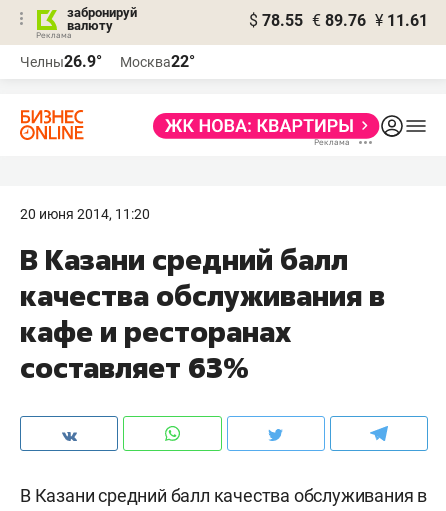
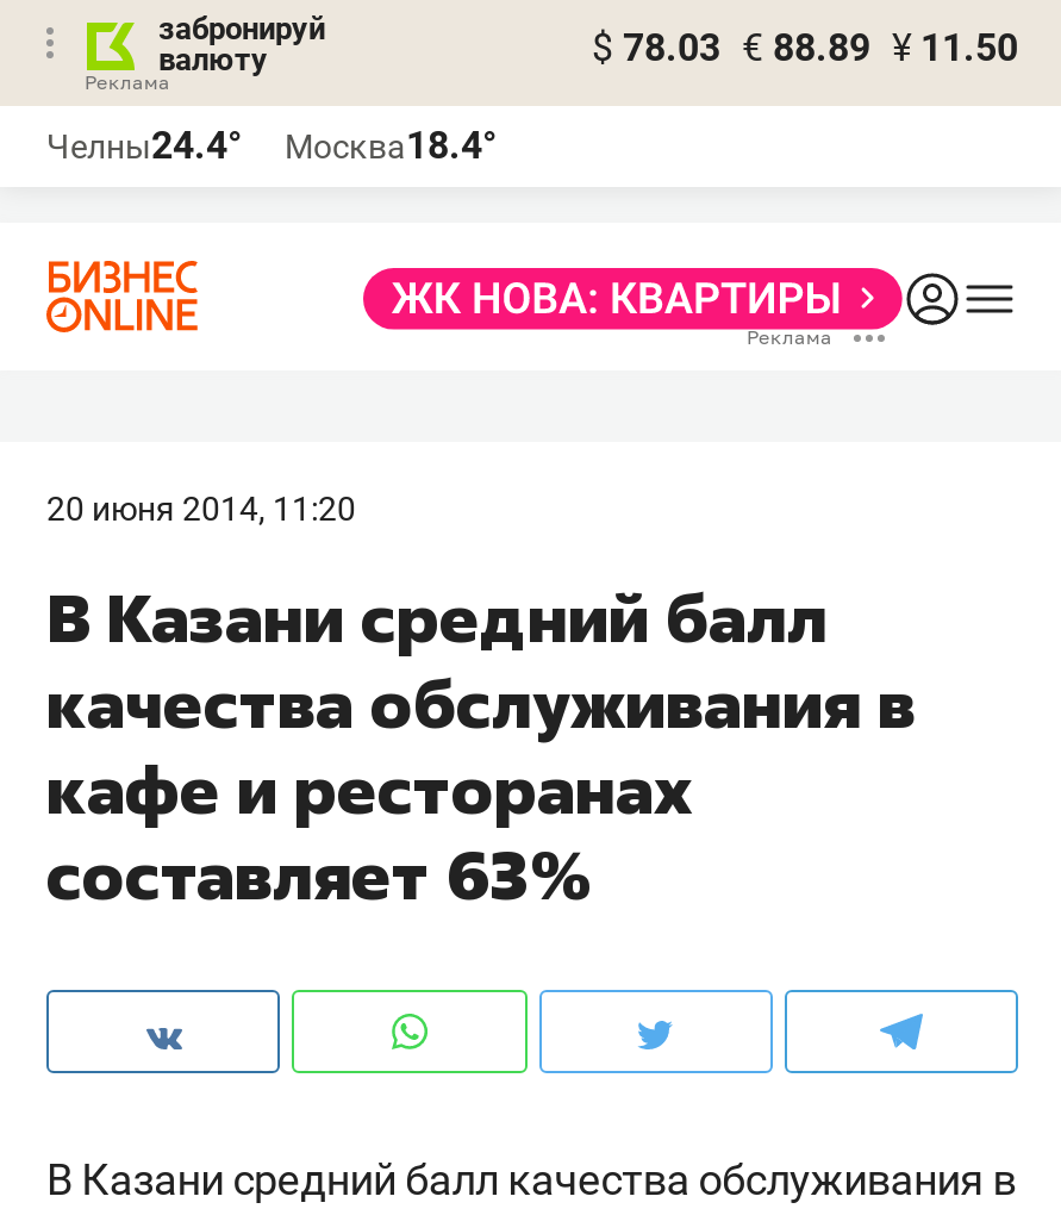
[249,11,428,30] $ 78.55 € 89.76 ¥ 11.61 -> [592,25,1018,70] $ 78.03 € 88.89 ¥ 11.50
[20,52,102,71] Челны26.9° -> [46,123,242,168] Челны24.4°
[120,52,195,71] Москва22° -> [285,123,497,168] Москва18.4°

